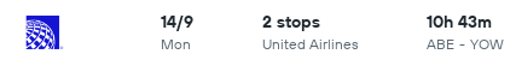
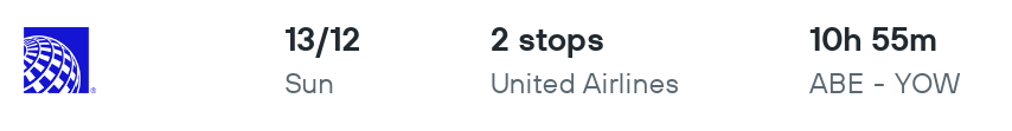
[161,11,194,53] 14/9 | Mon -> [285,18,361,100] 13/12 | Sun
[427,11,492,32] 10h 43m -> [809,18,937,60] 10h 55m

